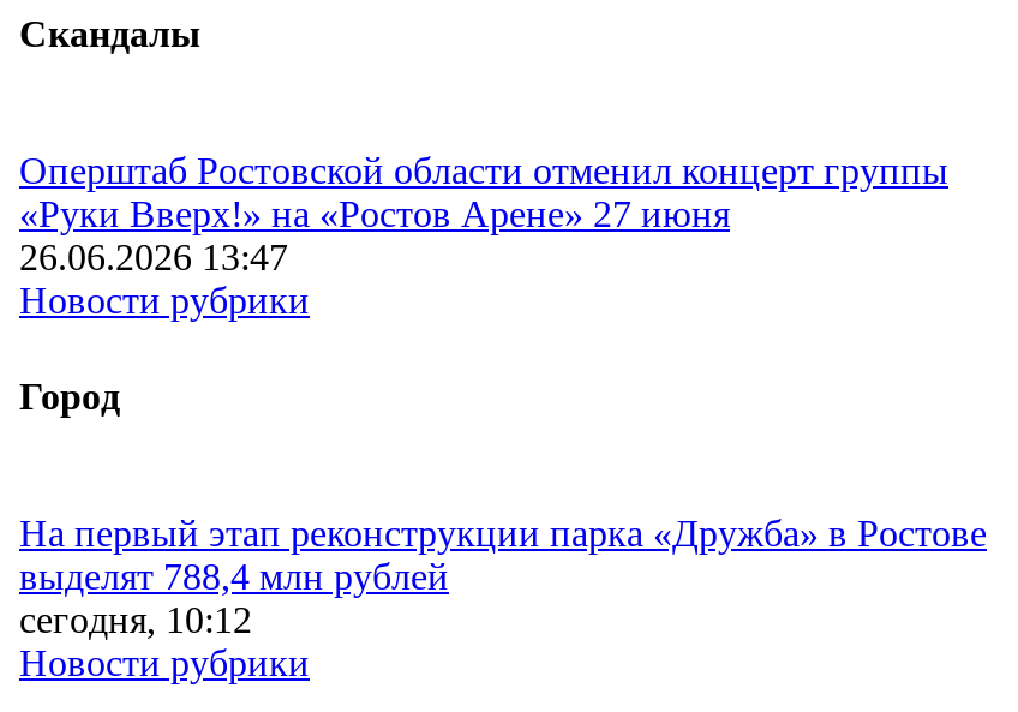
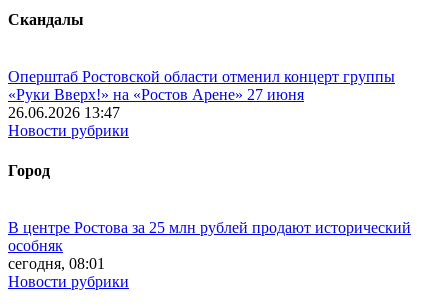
[19,512,987,640] На первый этап реконструкции парка «Дружба» в Ростове | выделят 788,4 млн рублей | сегодня, 10:12 -> [8,219,411,272] В центре Ростова за 25 млн рублей продают исторический | особняк | сегодня, 08:01

